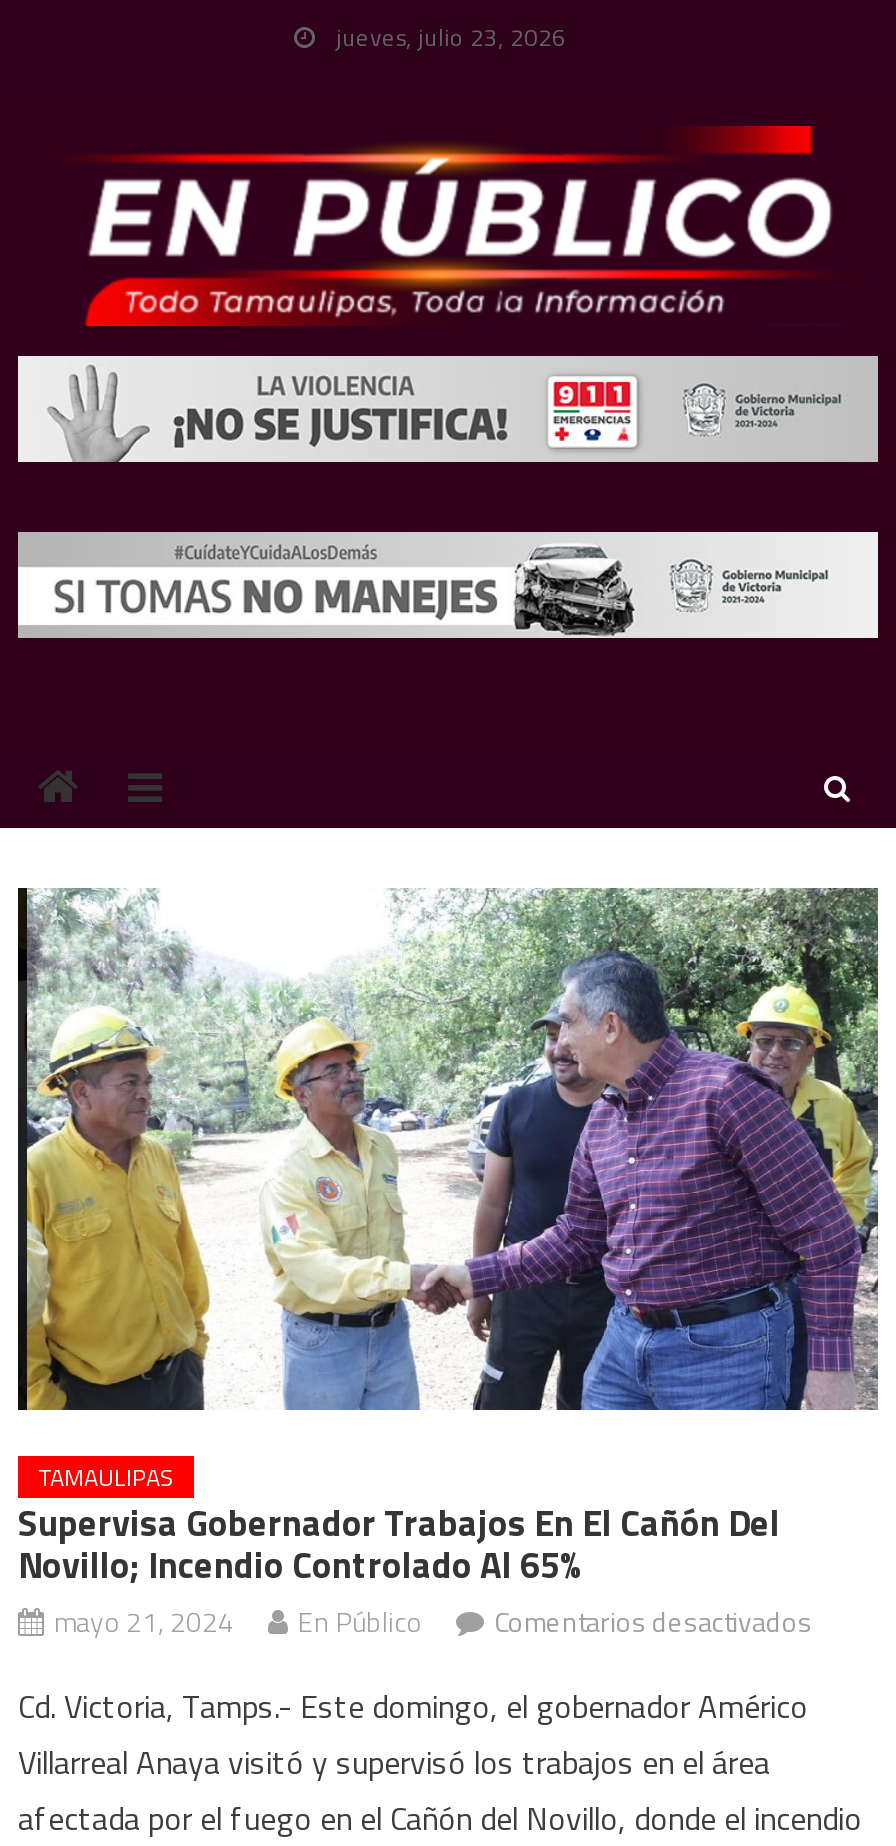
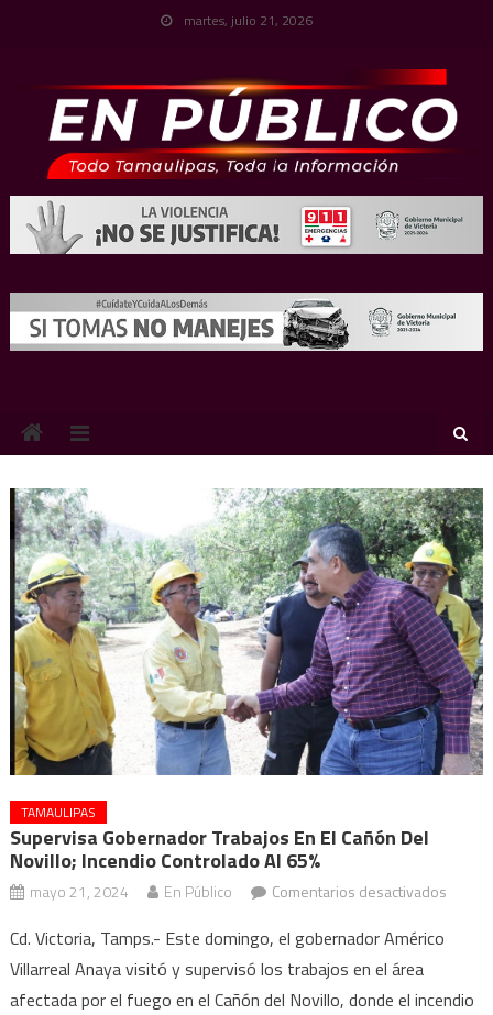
[330,18,566,56] jueves, julio 23, 2026 -> [180,10,313,31] martes, julio 21, 2026

